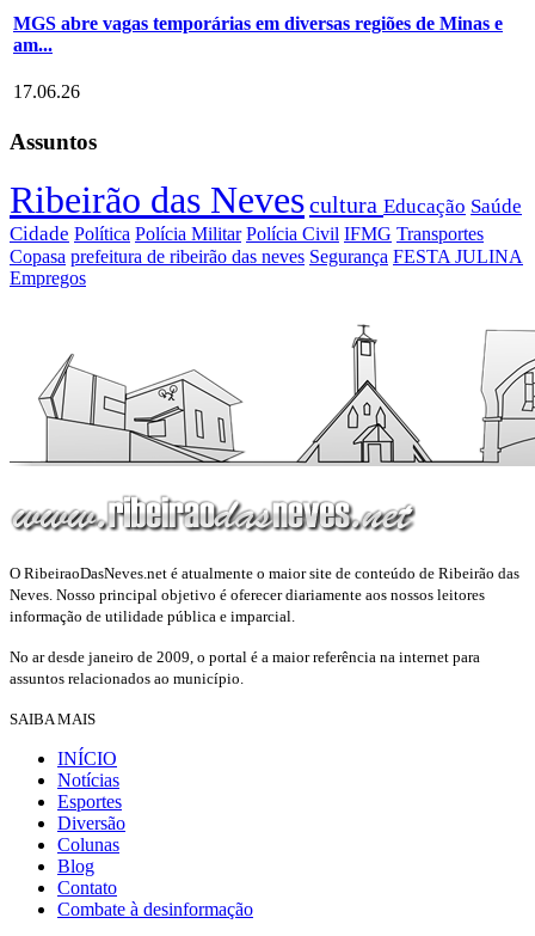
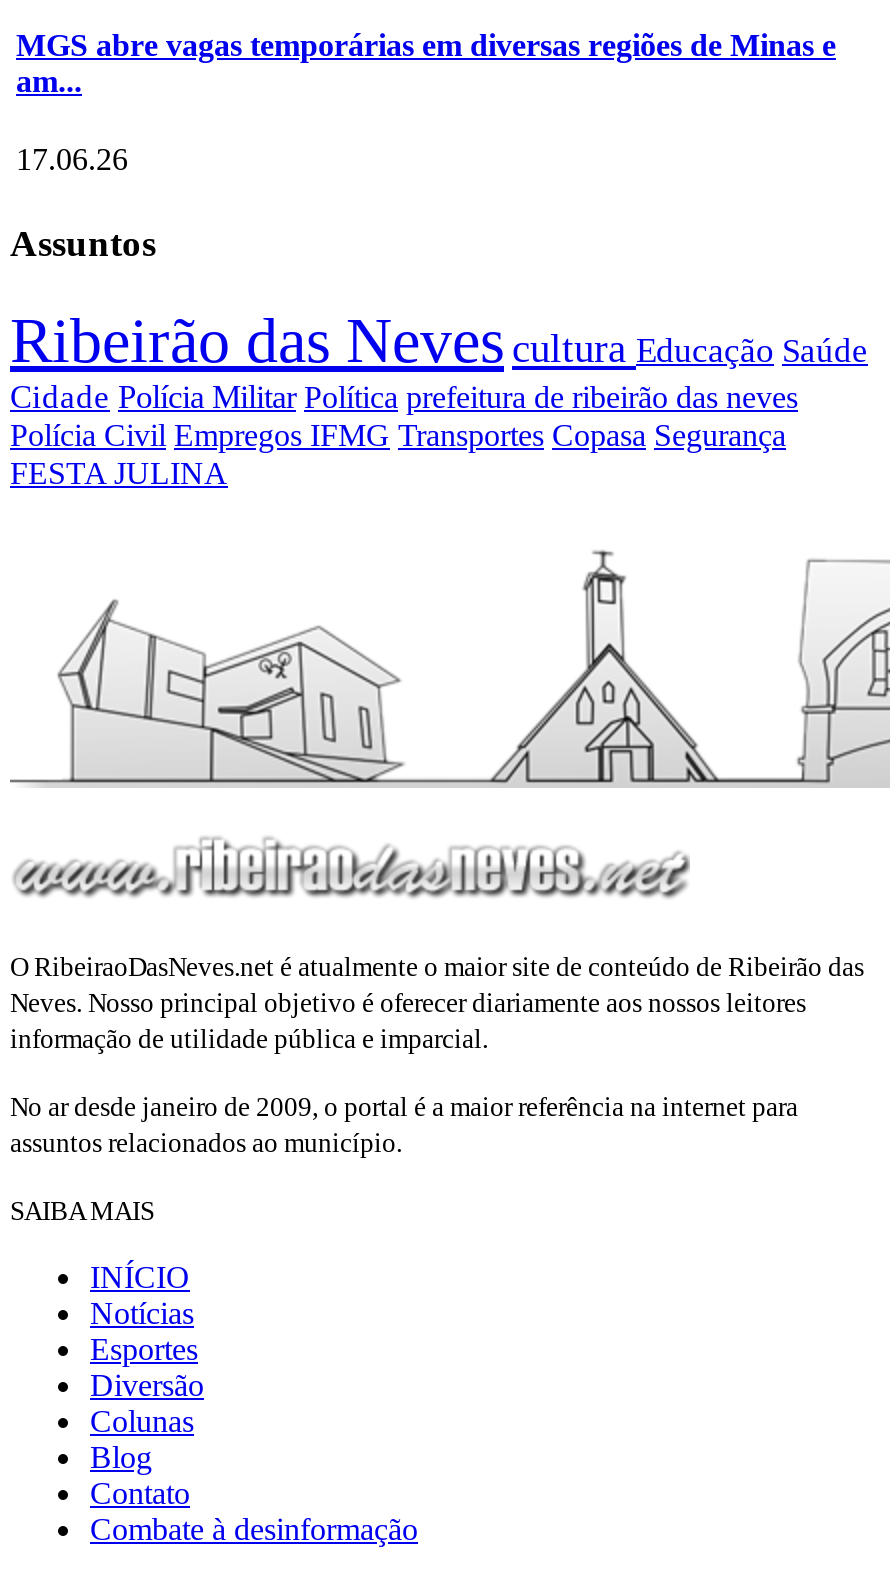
[10,222,523,288] Cidade Política Polícia Militar Polícia Civil IFMG Transportes | Copasa prefeitura de ribeirão das neves Segurança FESTA JULINA | Empregos -> [10,378,798,490] Cidade Polícia Militar Política prefeitura de ribeirão das neves | Polícia Civil Empregos IFMG Transportes Copasa Segurança | FESTA JULINA

